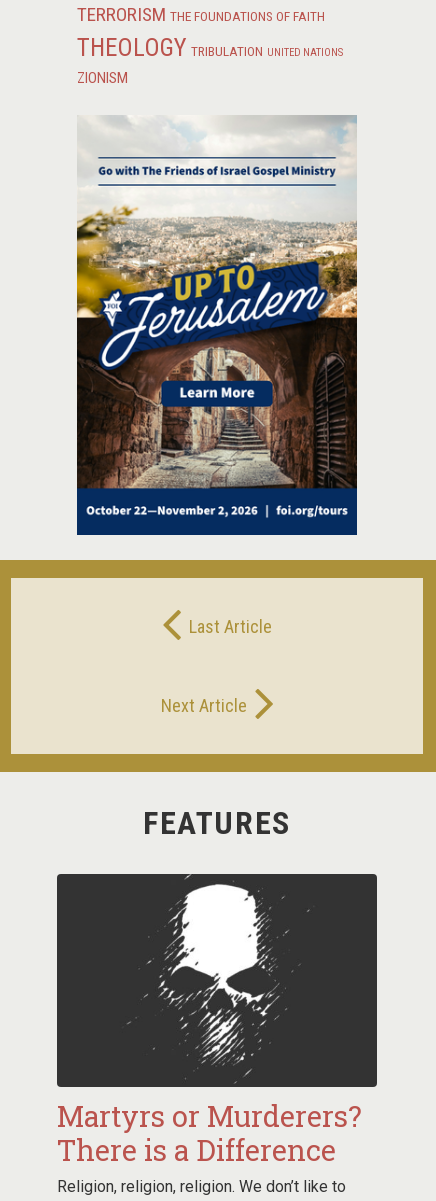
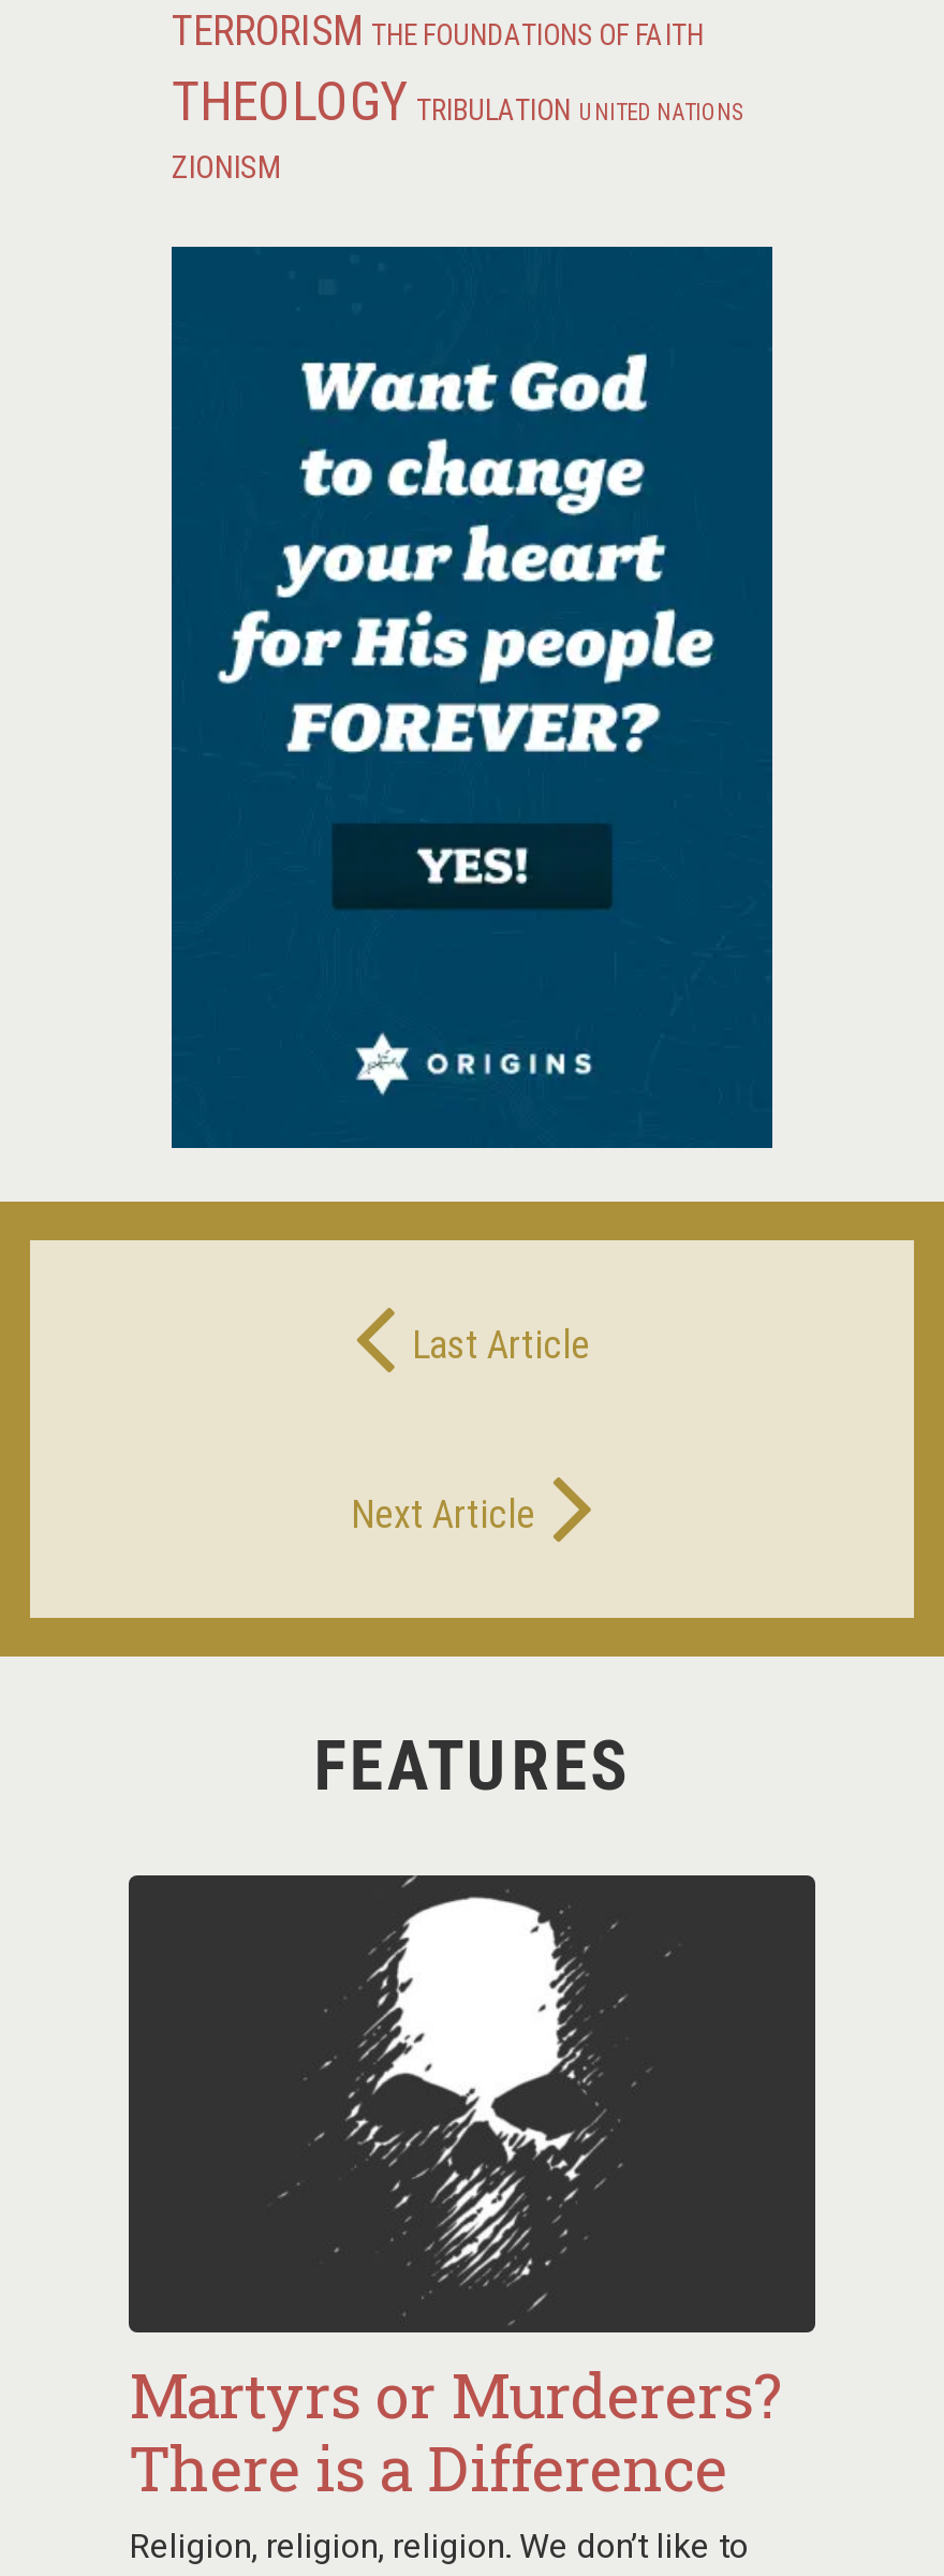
[76,115,358,518] [image] -> [169,245,775,1109] [image]

